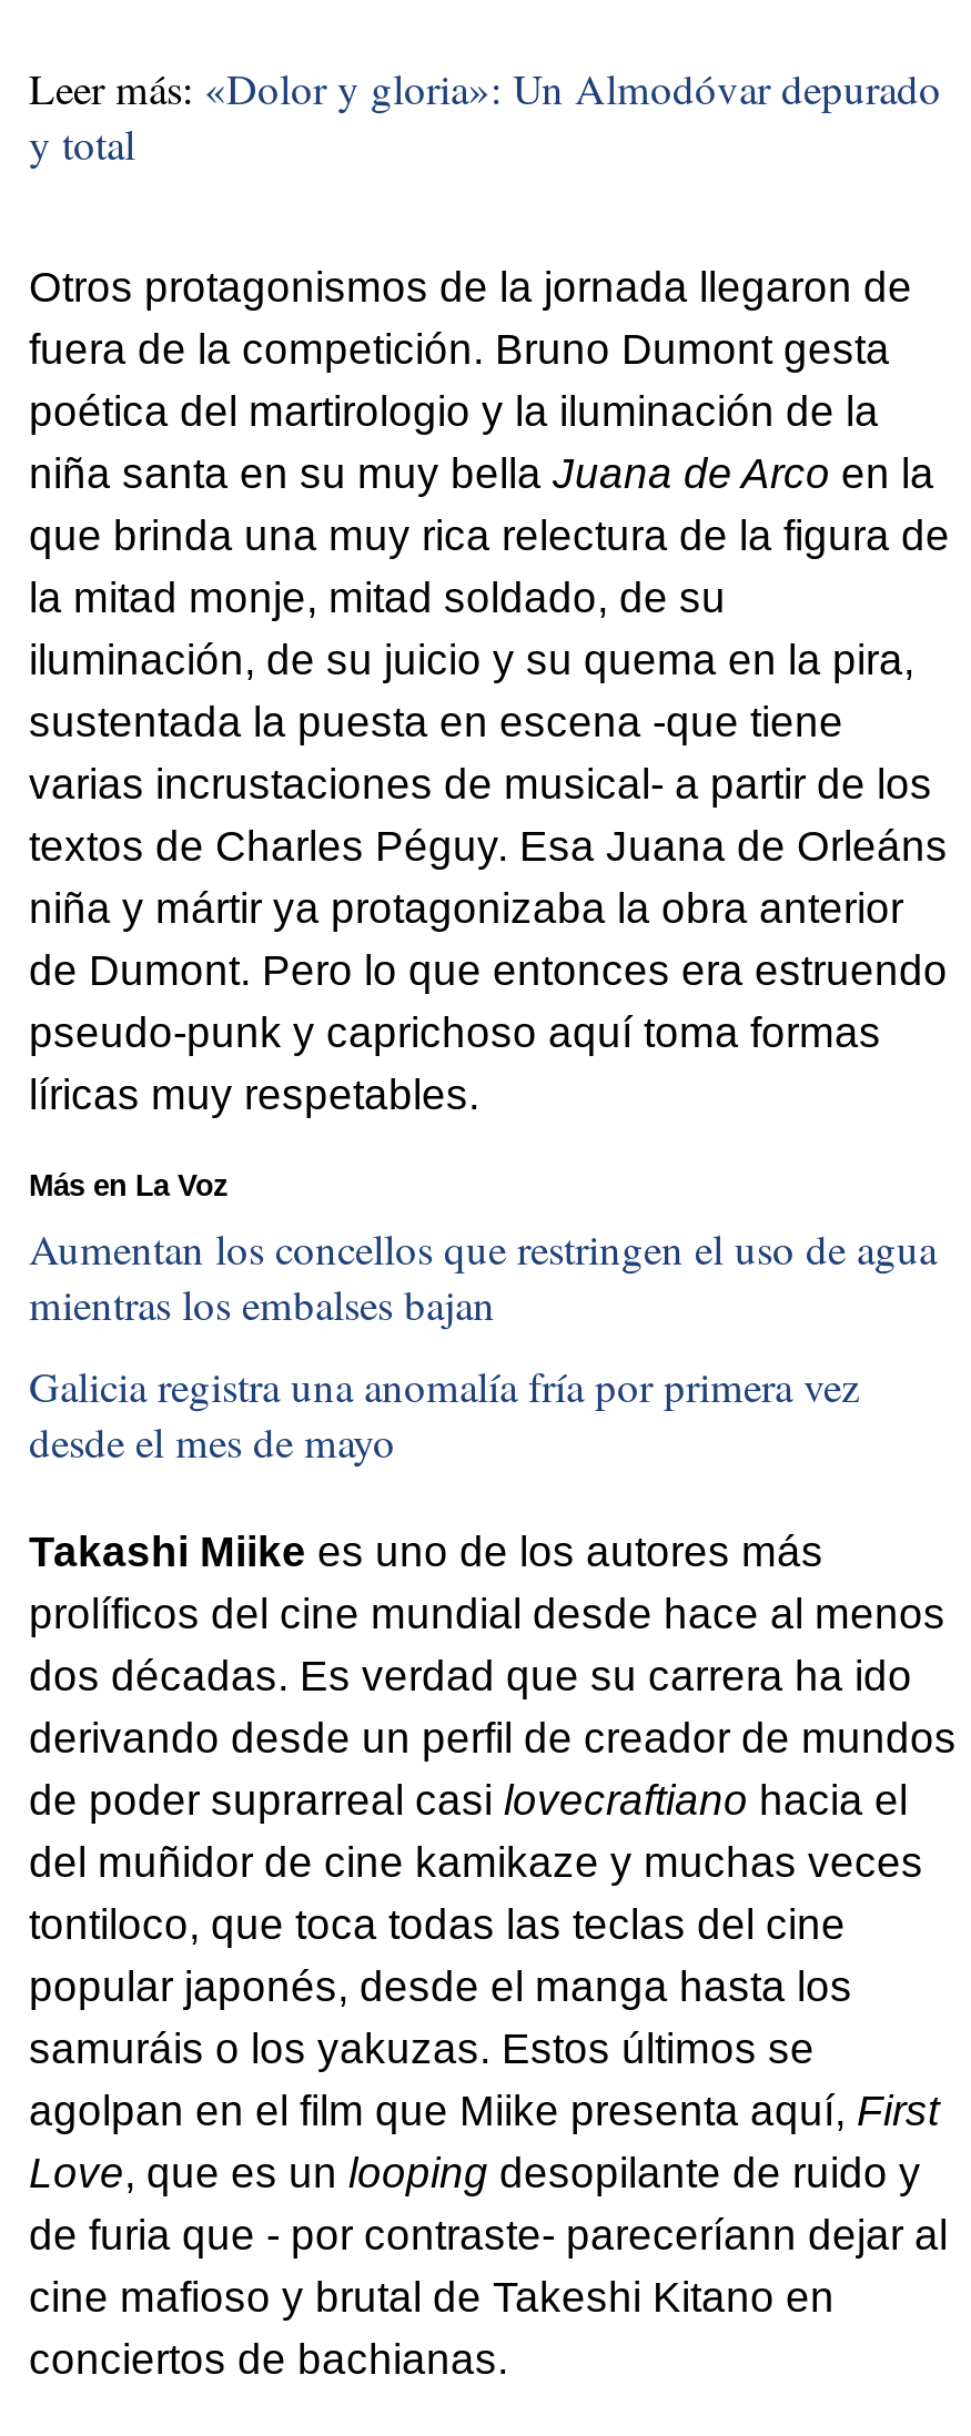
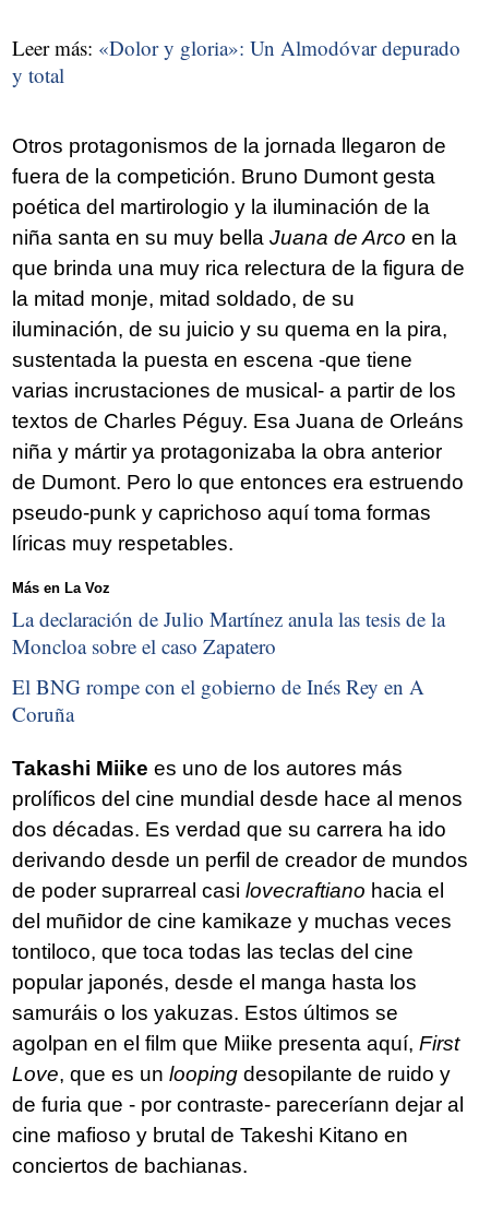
[29,1220,937,1330] Aumentan los concellos que restringen el uso de agua | mientras los embalses bajan -> [12,605,445,659] La declaración de Julio Martínez anula las tesis de la | Moncloa sobre el caso Zapatero
[29,1358,859,1469] Galicia registra una anomalía fría por primera vez | desde el mes de mayo -> [12,673,424,727] El BNG rompe con el gobierno de Inés Rey en A | Coruña

